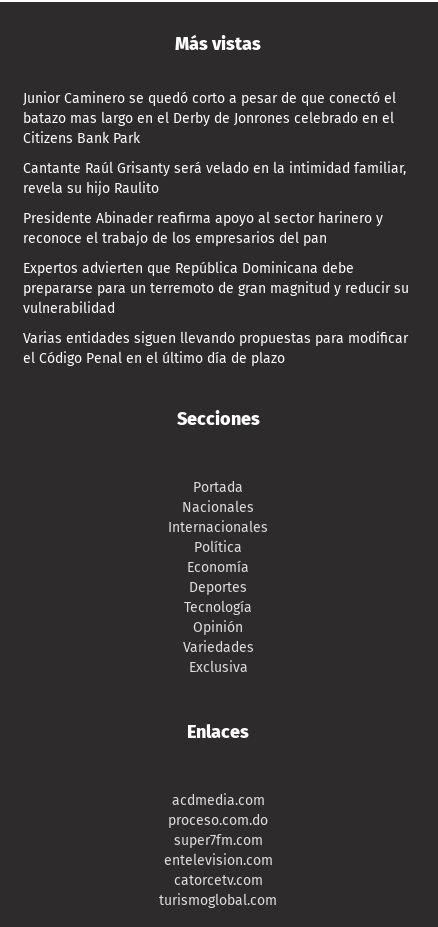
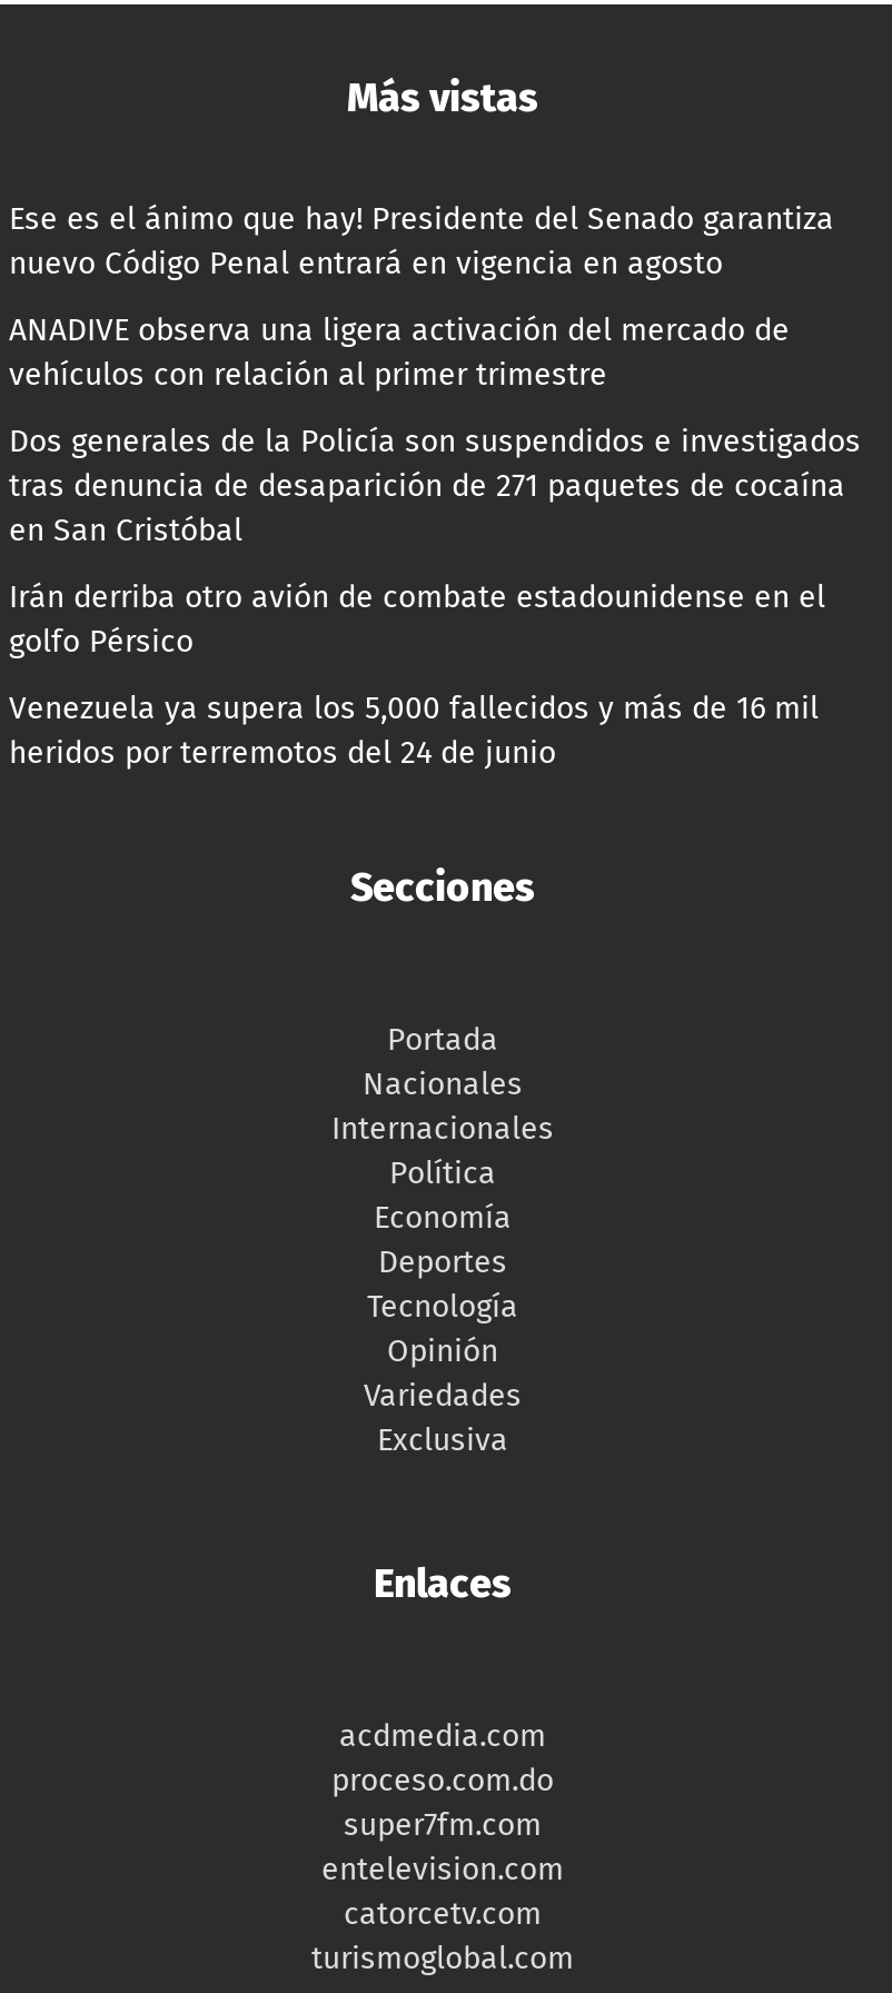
[23,90,396,147] Junior Caminero se quedó corto a pesar de que conectó el | batazo mas largo en el Derby de Jonrones celebrado en el | Citizens Bank Park -> [9,201,834,283] Ese es el ánimo que hay! Presidente del Senado garantiza | nuevo Código Penal entrará en vigencia en agosto
[23,160,406,197] Cantante Raúl Grisanty será velado en la intimidad familiar, | revela su hijo Raulito -> [9,312,790,394] ANADIVE observa una ligera activación del mercado de | vehículos con relación al primer trimestre
[23,210,383,247] Presidente Abinader reafirma apoyo al sector harinero y | reconoce el trabajo de los empresarios del pan -> [9,423,861,550] Dos generales de la Policía son suspendidos e investigados | tras denuncia de desaparición de 271 paquetes de cocaína | en San Cristóbal
[23,260,409,317] Expertos advierten que República Dominicana debe | prepararse para un terremoto de gran magnitud y reducir su | vulnerabilidad -> [9,579,825,661] Irán derriba otro avión de combate estadounidense en el | golfo Pérsico
[23,330,408,367] Varias entidades siguen llevando propuestas para modificar | el Código Penal en el último día de plazo -> [9,690,819,772] Venezuela ya supera los 5,000 fallecidos y más de 16 mil | heridos por terremotos del 24 de junio

